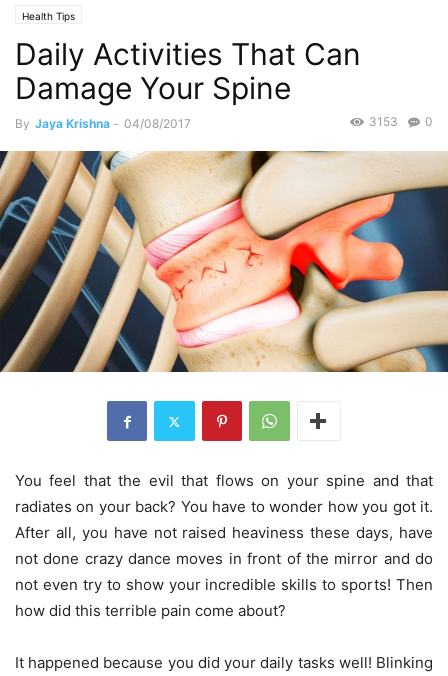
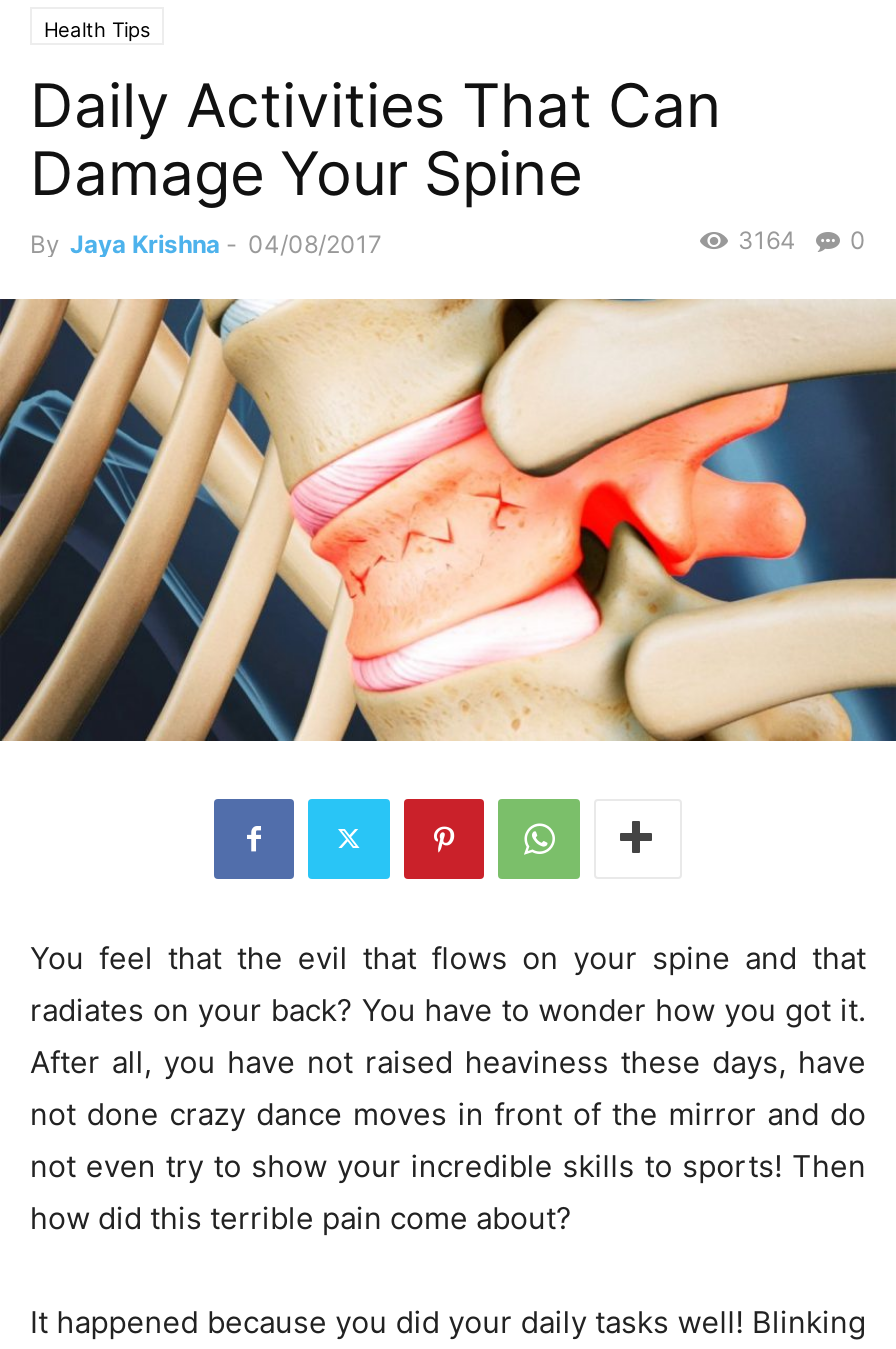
[369,114,433,129] 3153 0 -> [738,225,866,255] 3164 0

